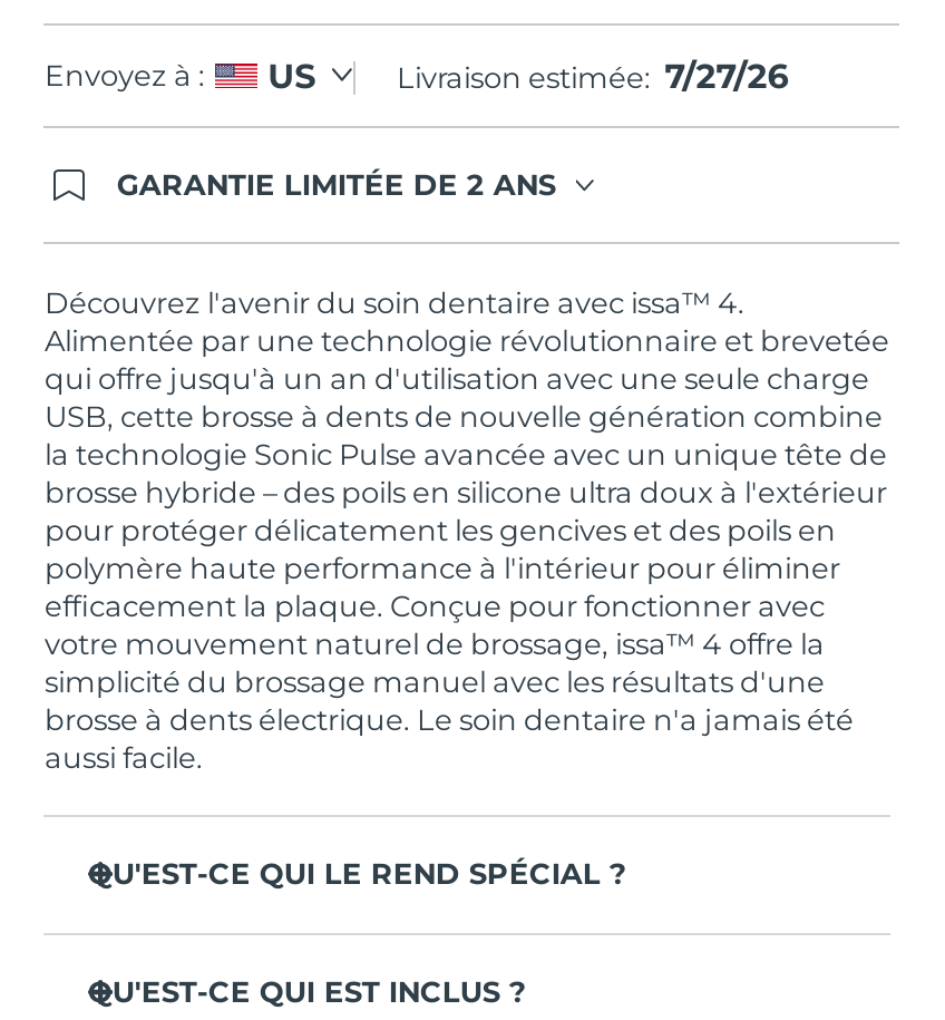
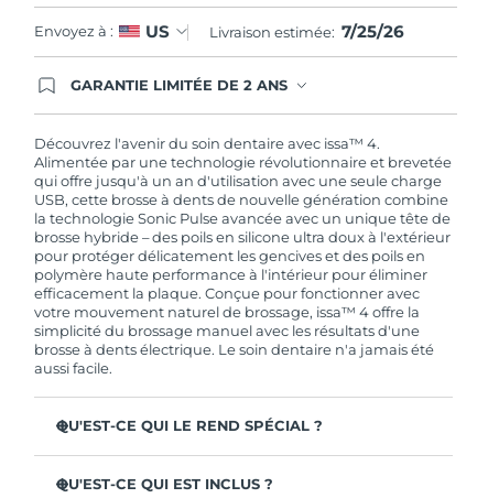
[397,54,790,96] Livraison estimée: 7/27/26 -> [209,21,404,42] Livraison estimée: 7/25/26

